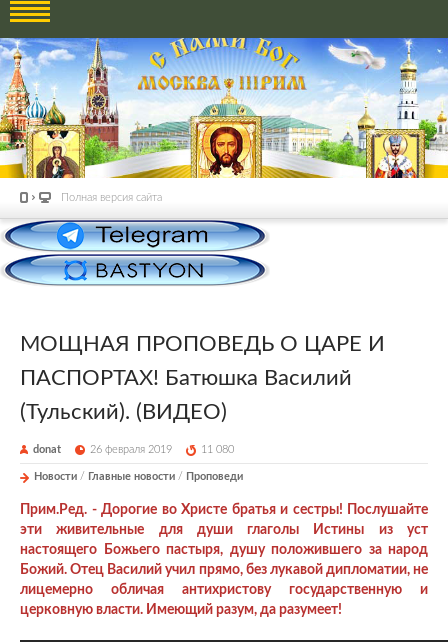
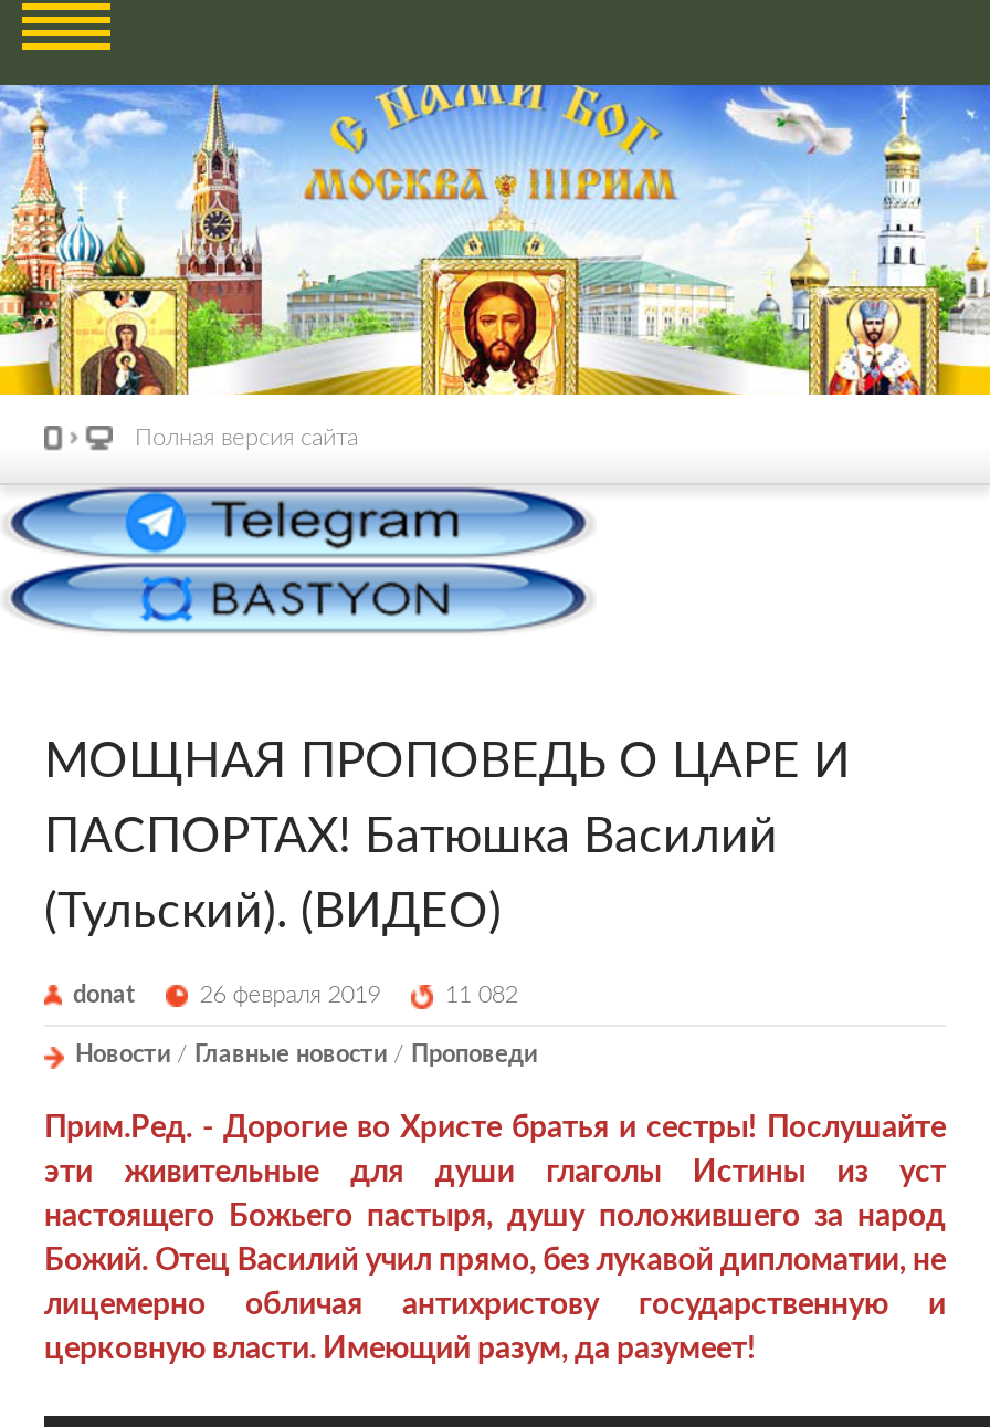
[201,444,234,455] 11 080 -> [445,982,518,1007] 11 082

